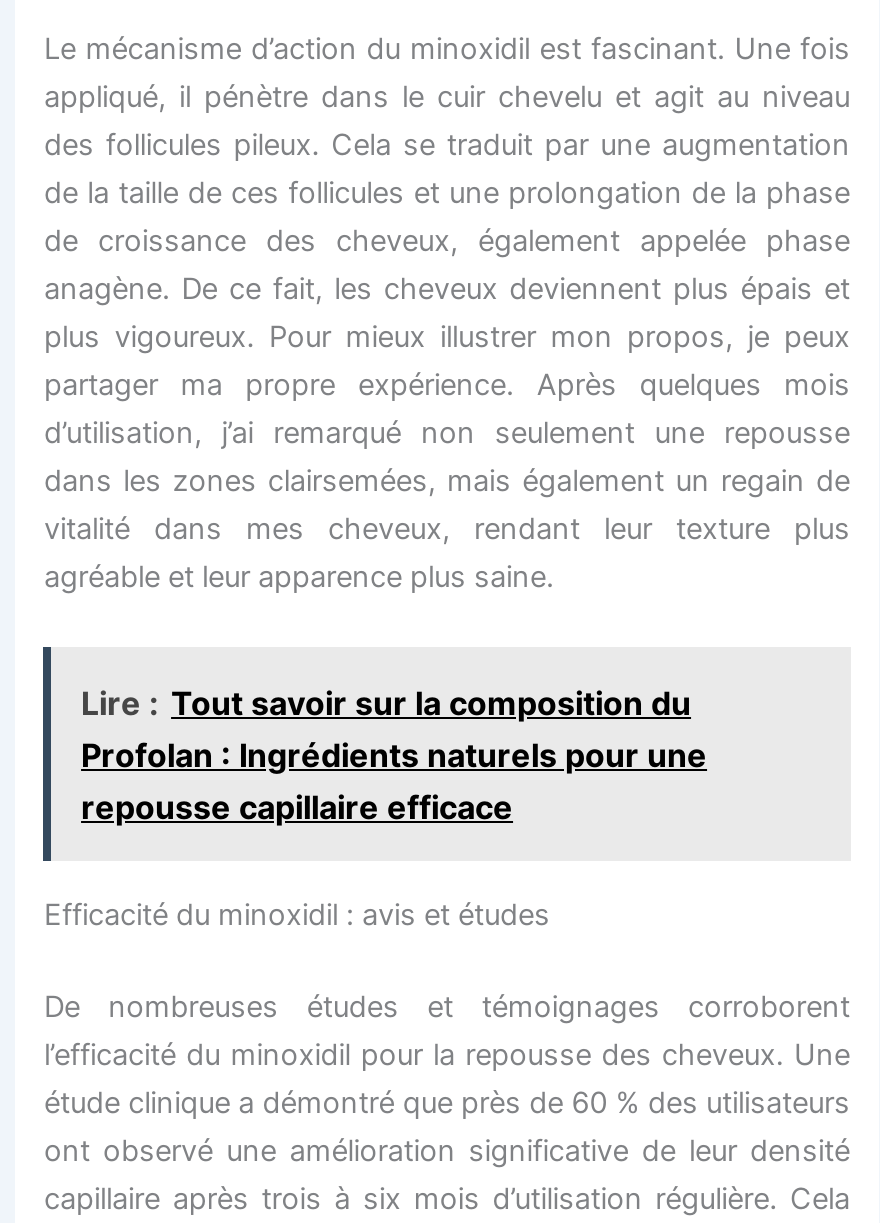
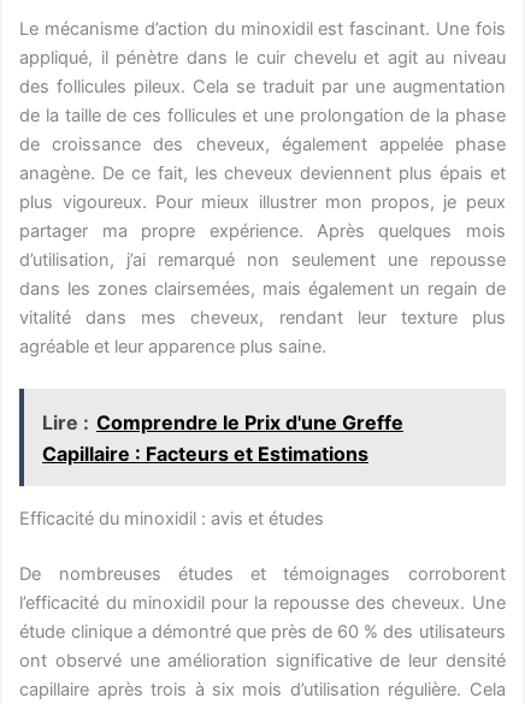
[81,682,707,826] Lire : Tout savoir sur la composition du | Profolan : Ingrédients naturels pour une | repousse capillaire efficace -> [42,410,403,465] Lire : Comprendre le Prix d'une Greffe | Capillaire : Facteurs et Estimations

